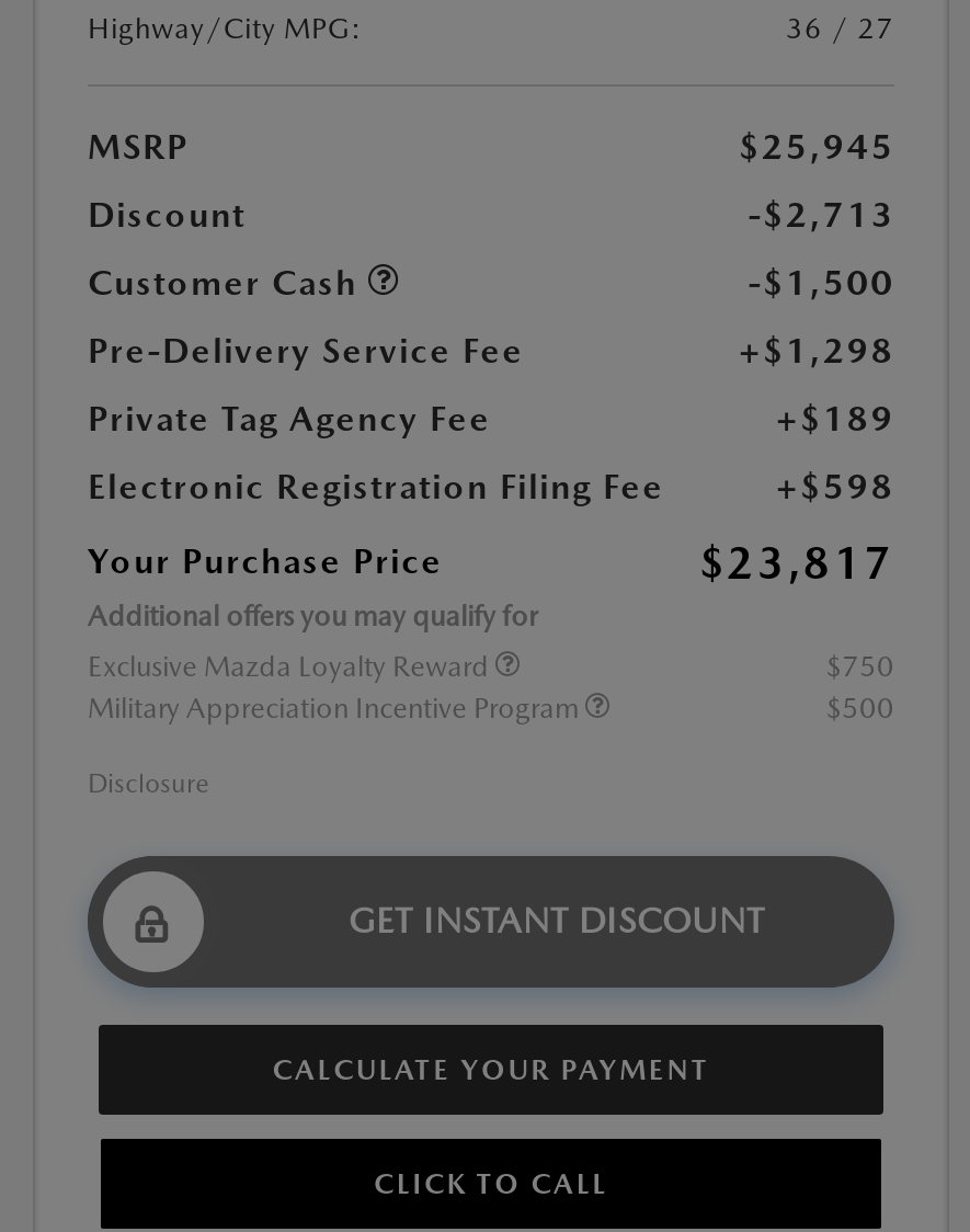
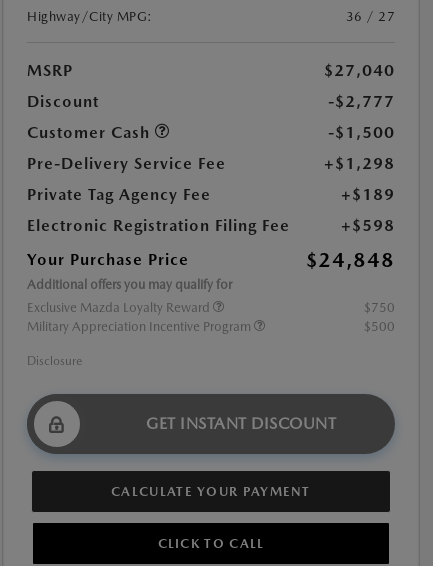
[739,125,894,167] $25,945 -> [324,61,395,80] $27,040
[748,193,894,235] -$2,713 -> [328,92,395,111] -$2,777
[699,535,894,588] $23,817 -> [306,248,395,272] $24,848

